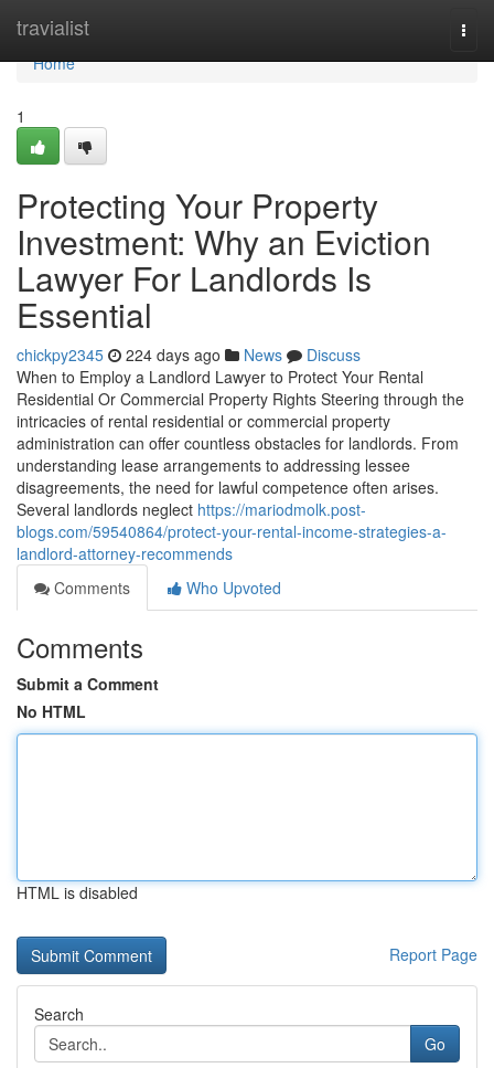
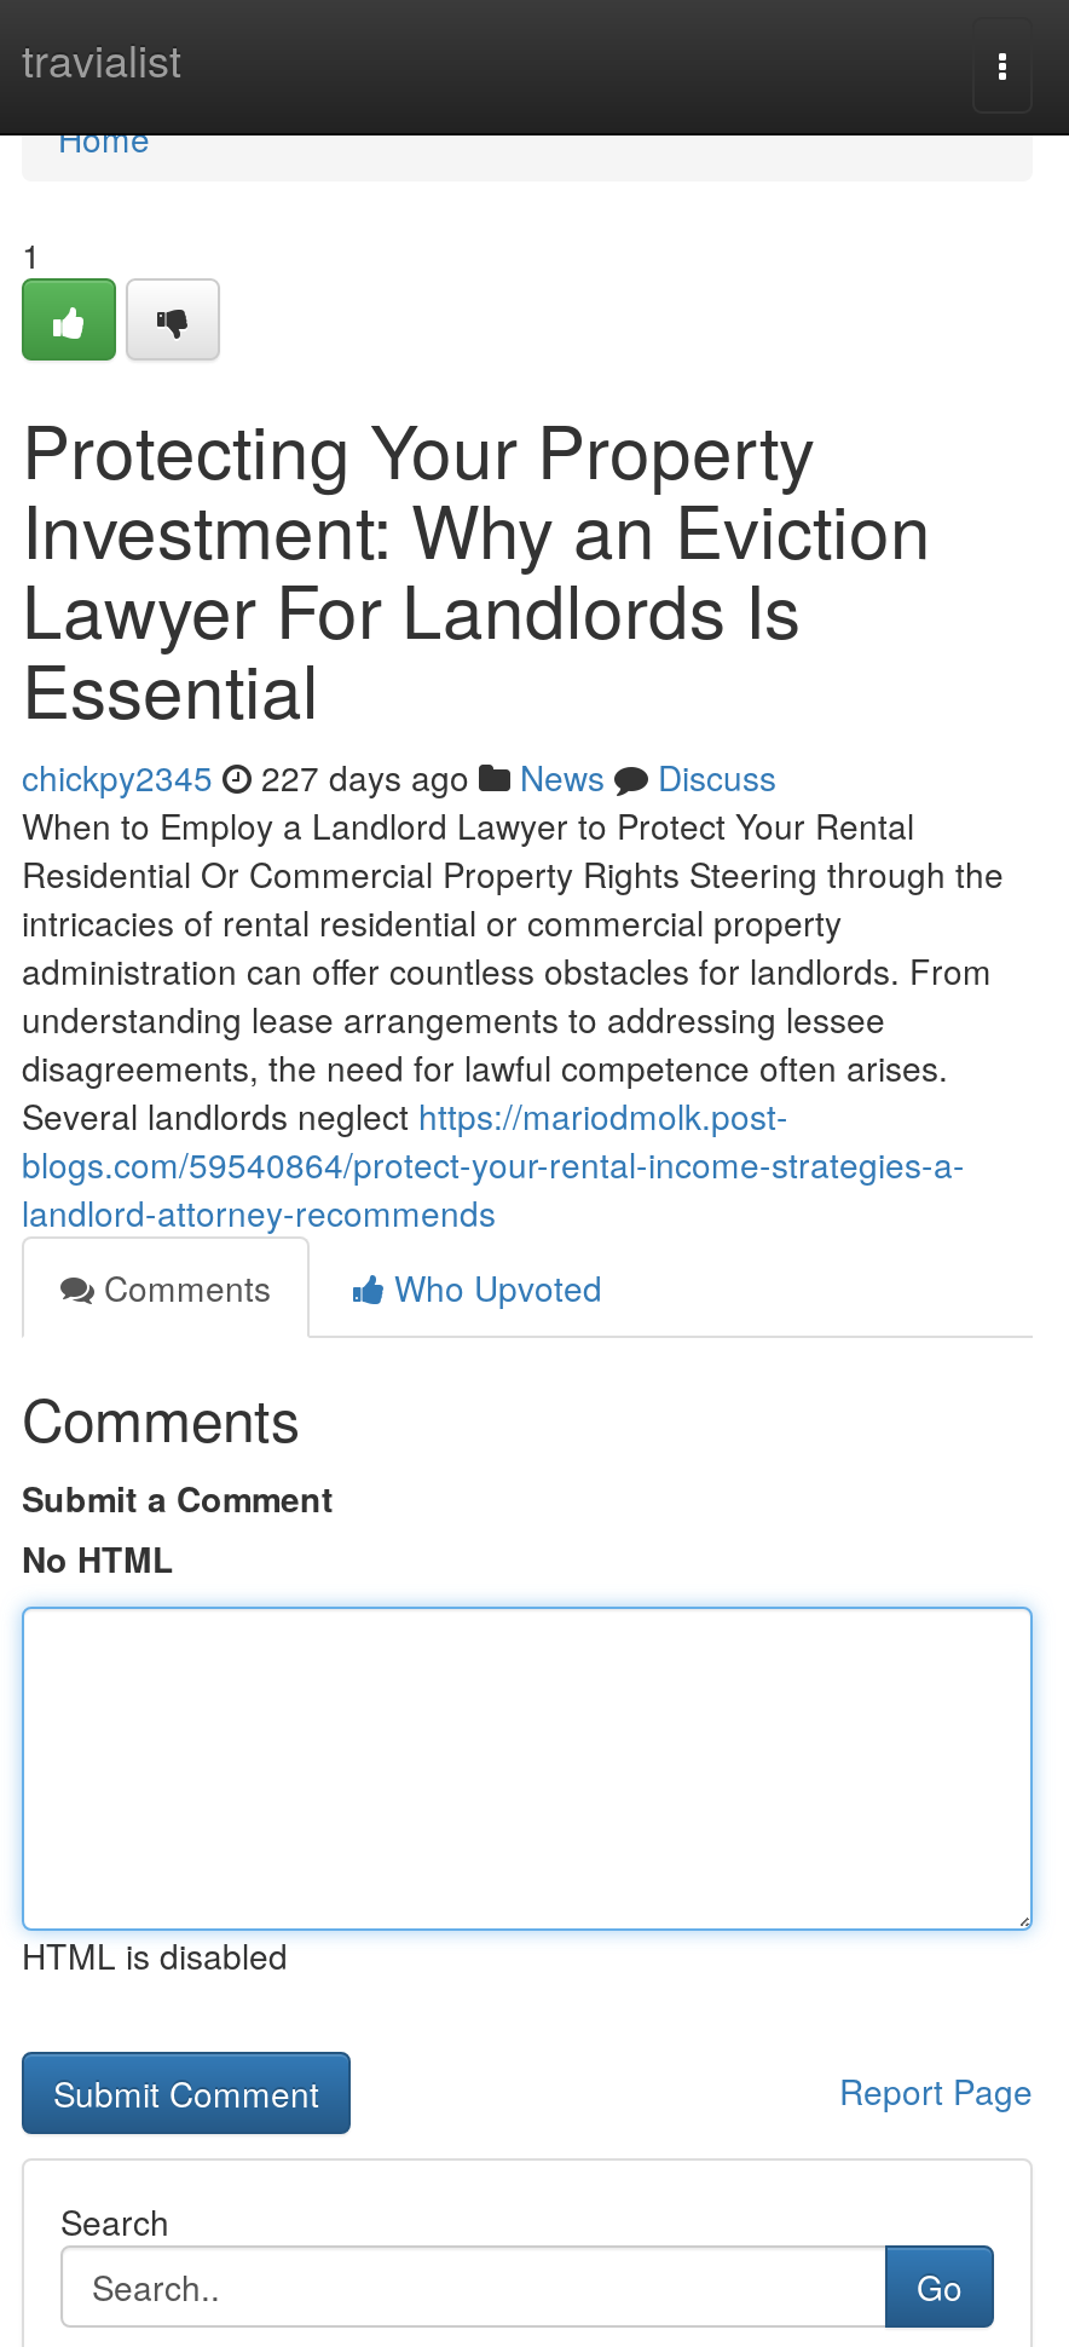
[17,343,361,366] chickpy2345 224 days ago News Discuss -> [22,752,776,801] chickpy2345 227 days ago News Discuss

